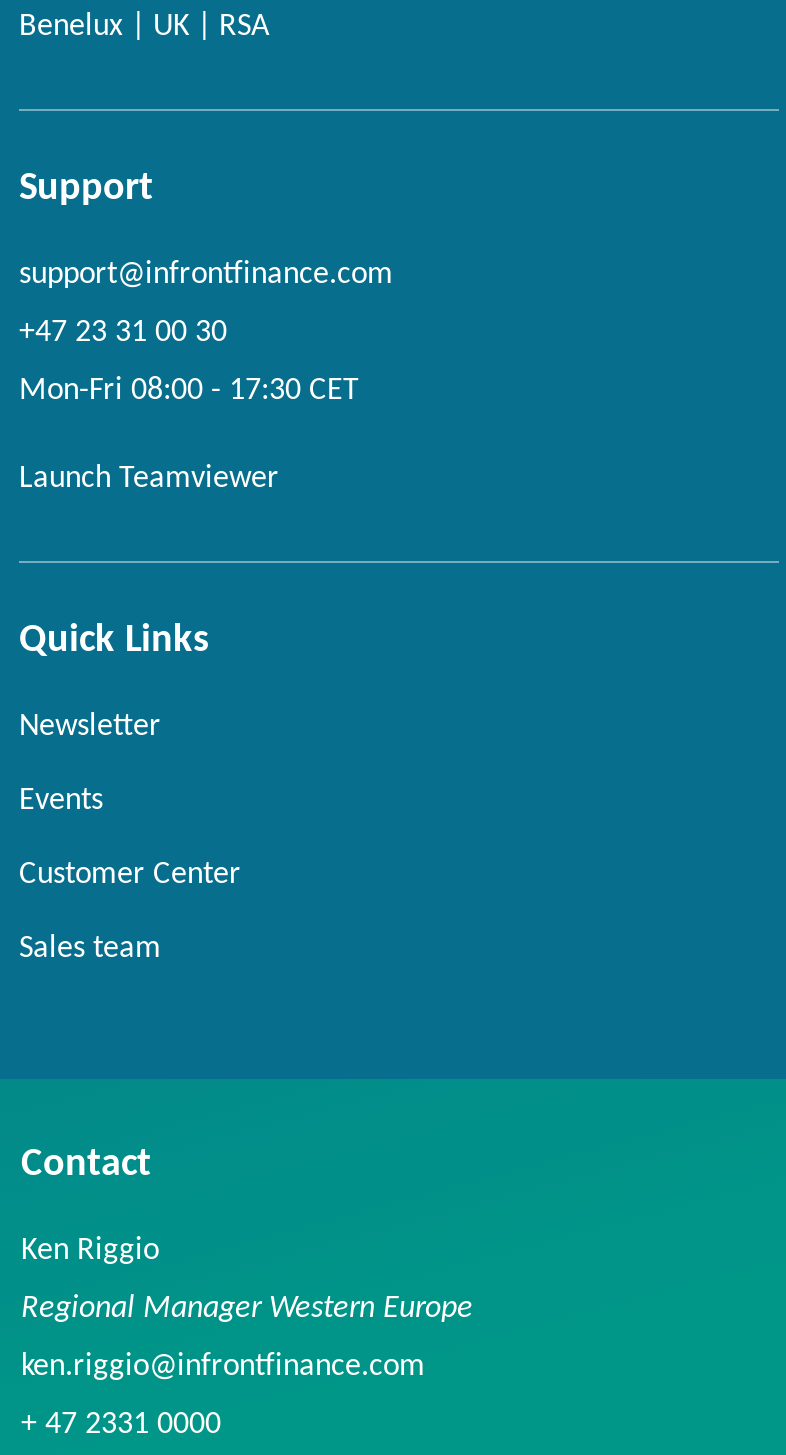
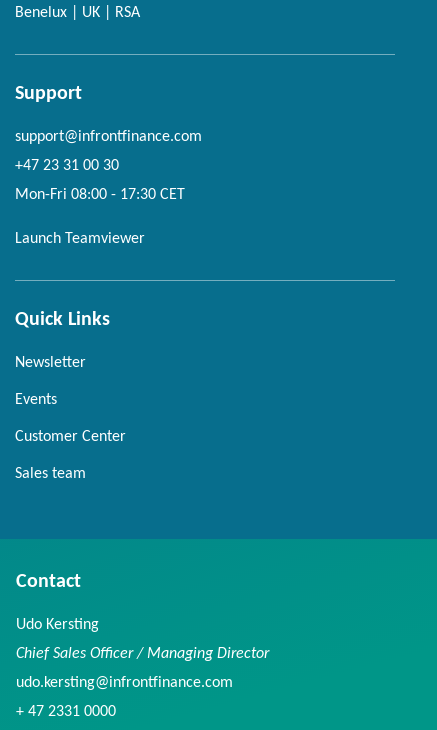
[21,1235,159,1267] Ken Riggio -> [16,617,99,633] Udo Kersting
[21,1293,473,1325] Regional Manager Western Europe -> [16,646,269,662] Chief Sales Officer / Managing Director
[21,1351,425,1383] ken.riggio@infrontfinance.com -> [16,675,233,691] udo.kersting@infrontfinance.com

